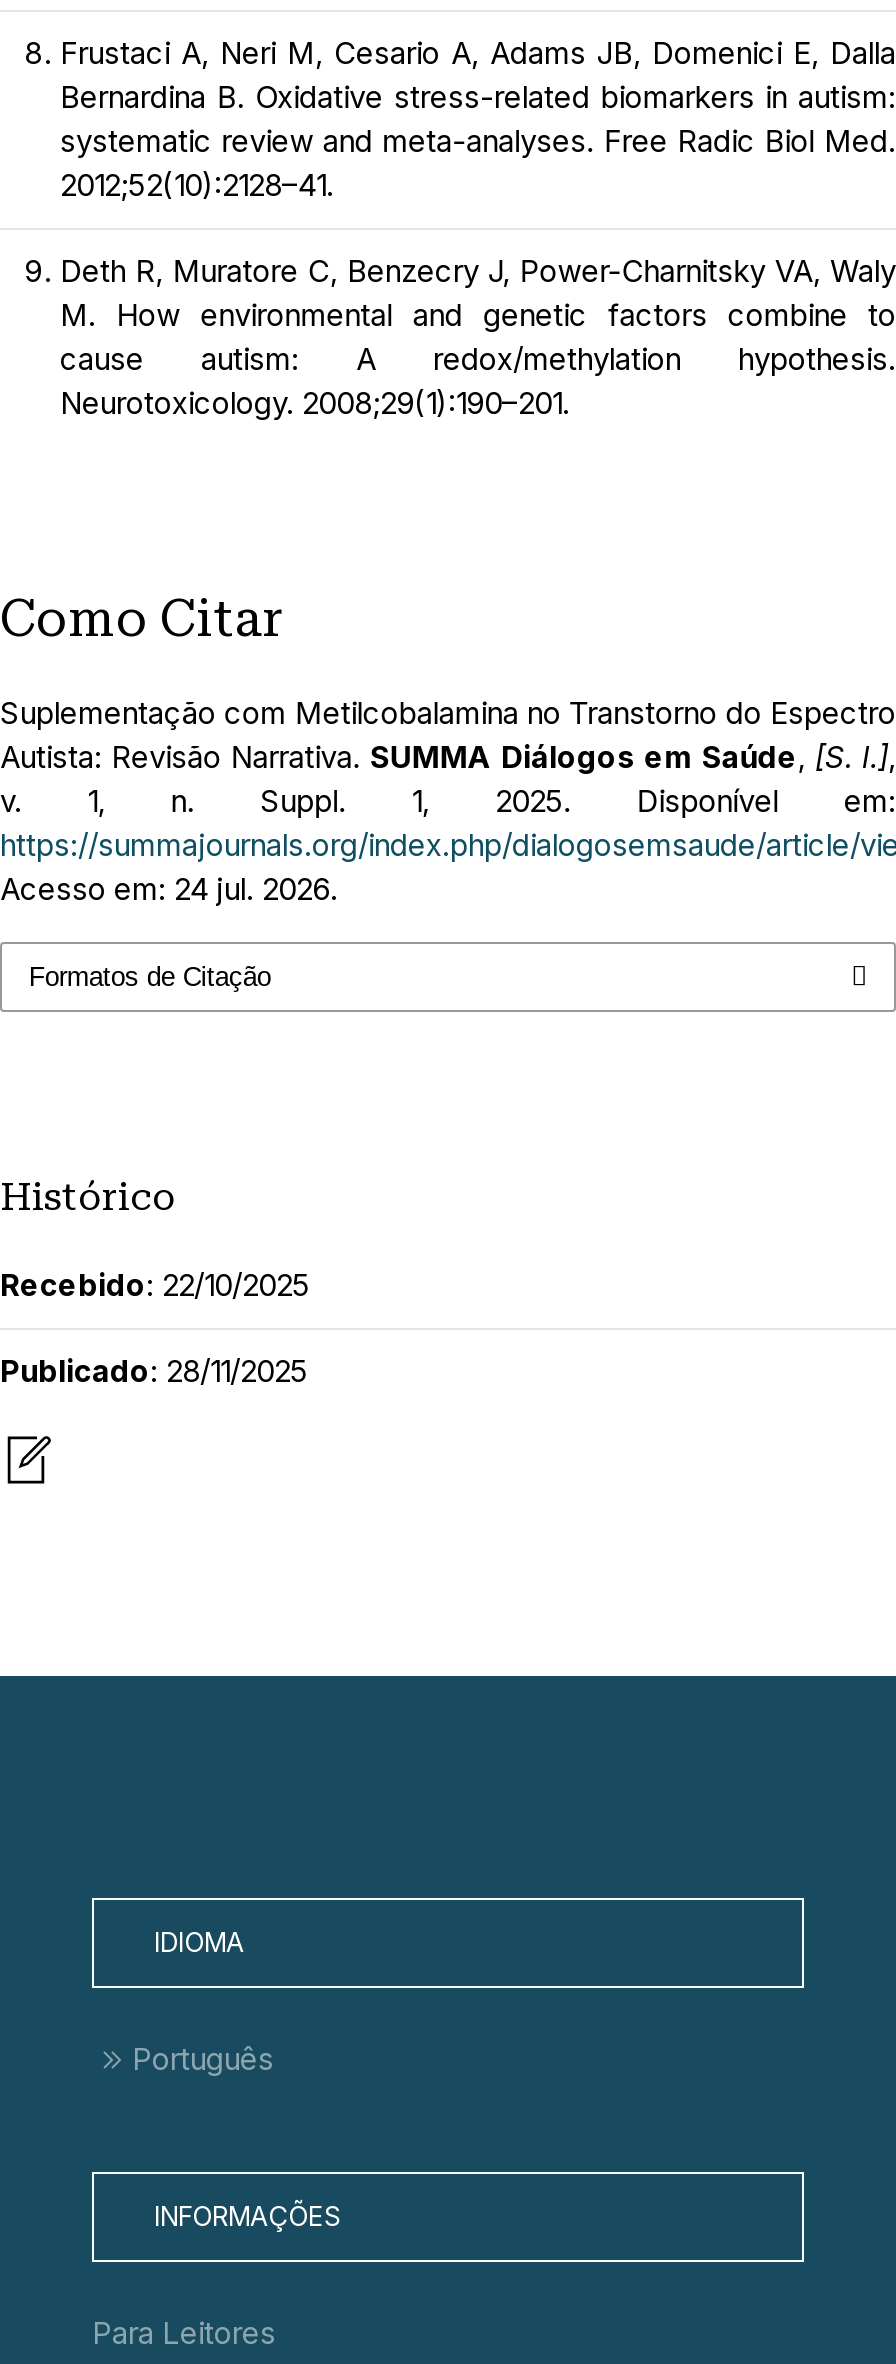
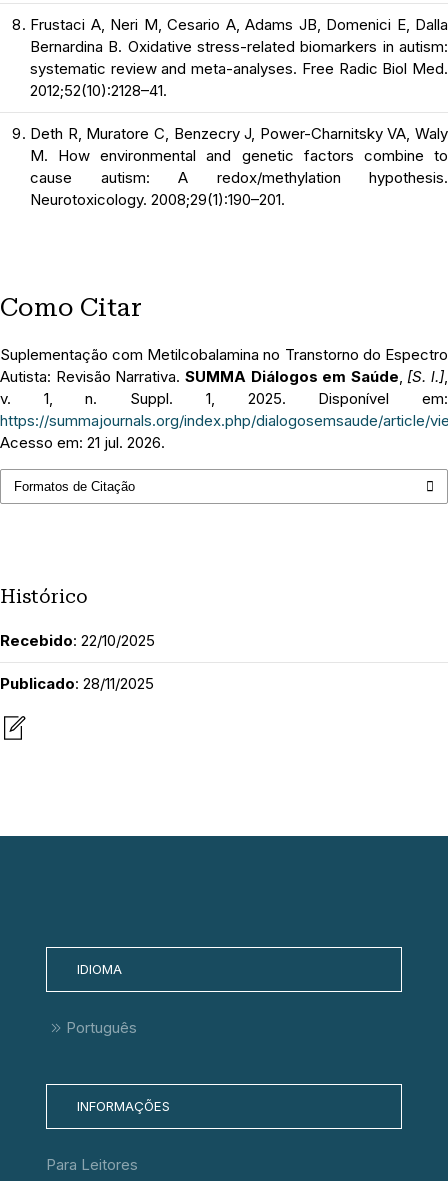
[0,869,338,907] Acesso em: 24 jul. 2026. -> [0,433,165,452] Acesso em: 21 jul. 2026.

